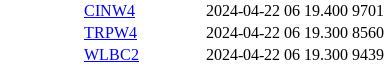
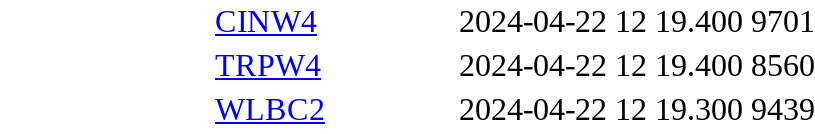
[206,2,384,19] 2024-04-22 06 19.400 9701 -> [459,5,815,39] 2024-04-22 12 19.400 9701
[206,24,384,41] 2024-04-22 06 19.300 8560 -> [459,49,815,83] 2024-04-22 12 19.400 8560
[206,46,384,63] 2024-04-22 06 19.300 9439 -> [459,93,815,127] 2024-04-22 12 19.300 9439

